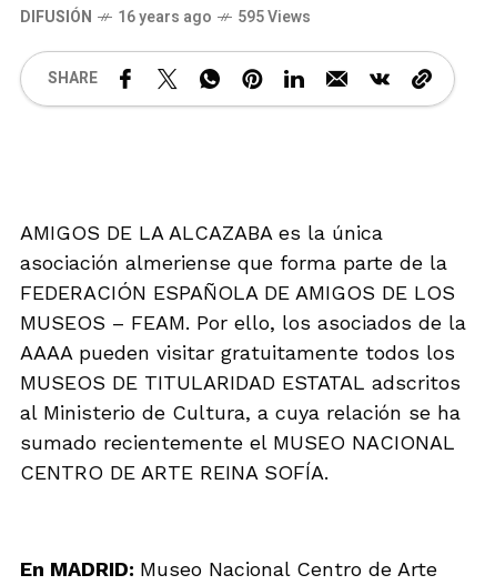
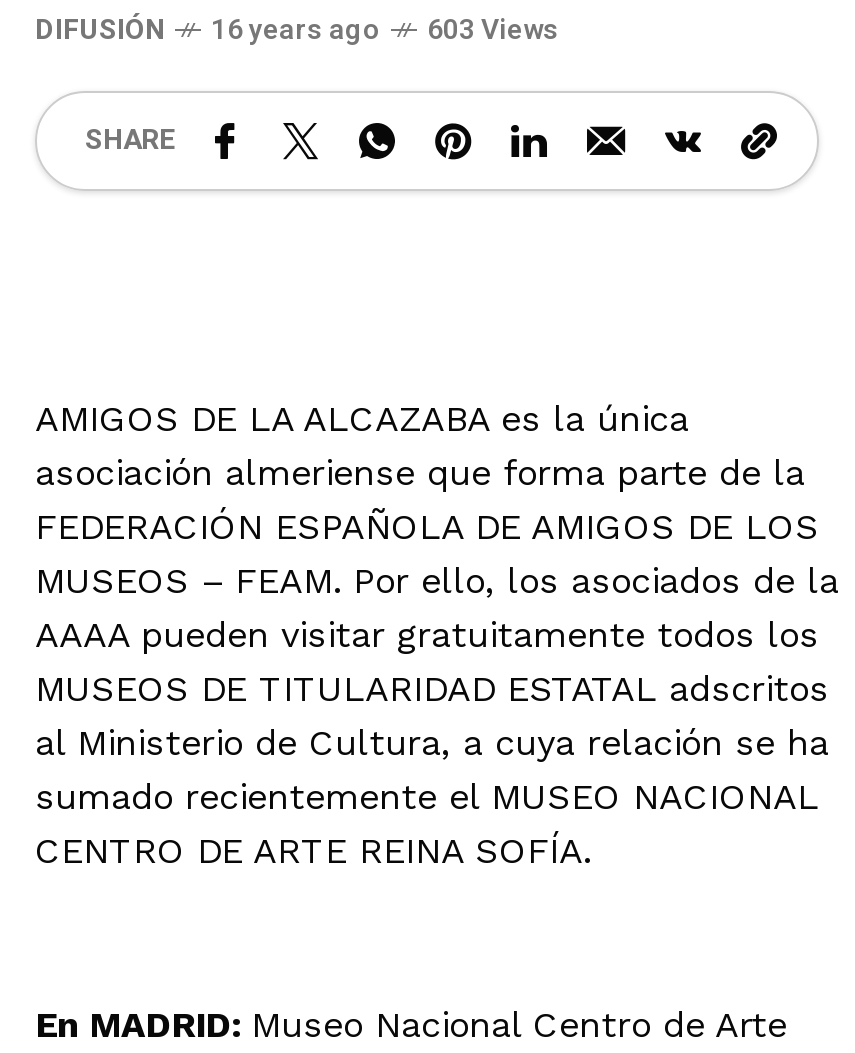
[20,5,311,29] DIFUSIÓN 16 years ago 595 Views -> [35,9,559,51] DIFUSIÓN 16 years ago 603 Views

